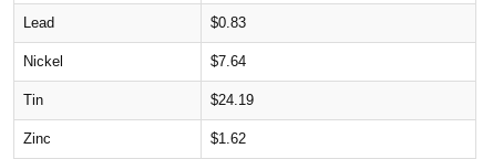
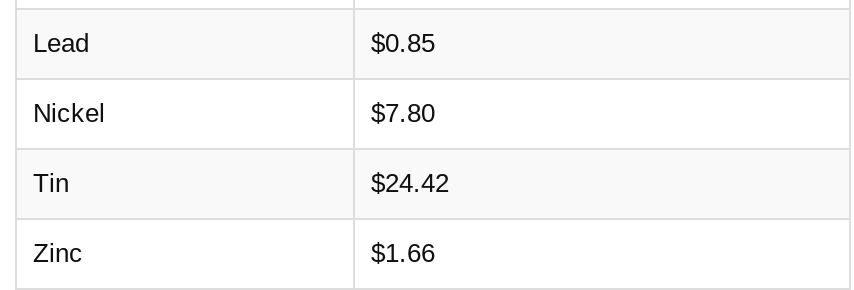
[210,14,246,31] $0.83 -> [371,28,435,58] $0.85
[210,53,246,70] $7.64 -> [371,98,435,128] $7.80
[210,92,254,108] $24.19 -> [371,168,449,198] $24.42
[210,130,246,147] $1.62 -> [371,238,435,268] $1.66

